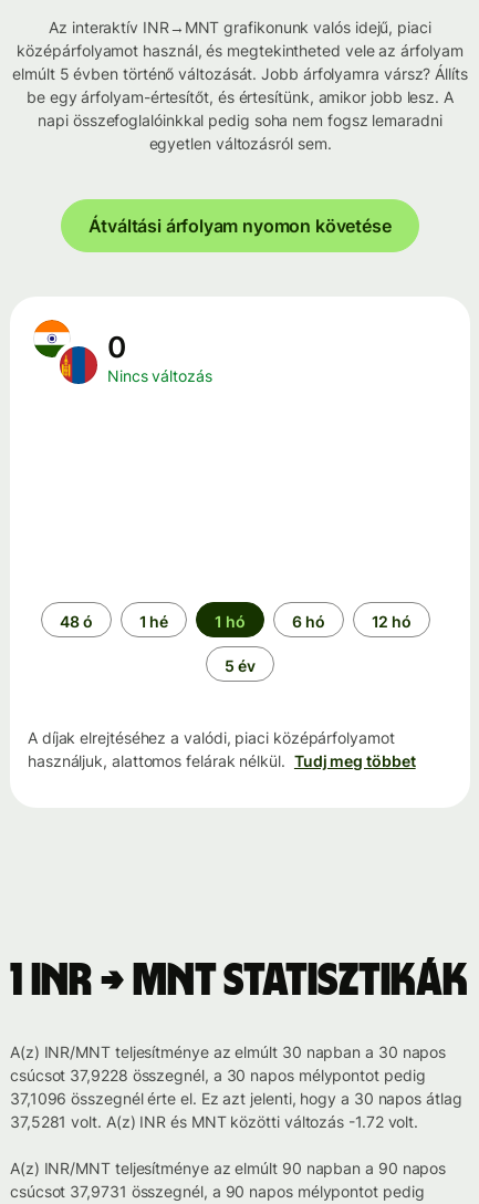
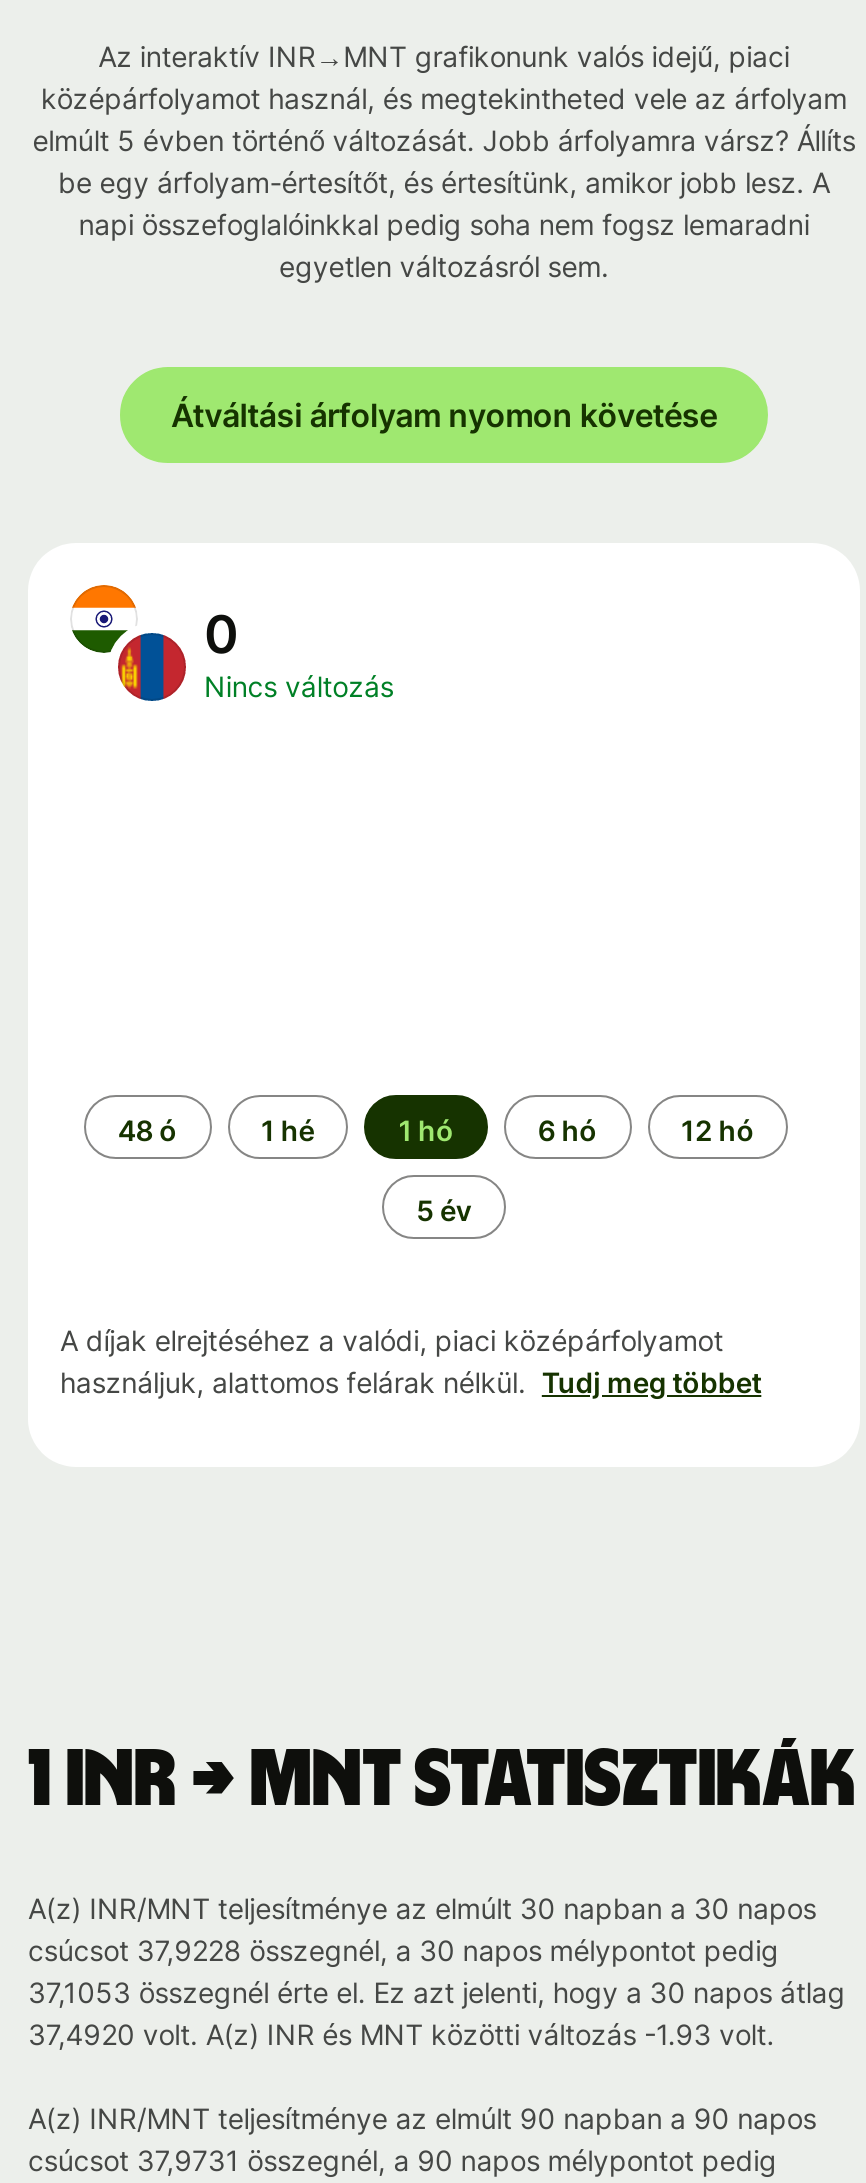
[10,1089,462,1108] 37,1096 összegnél érte el. Ez azt jelenti, hogy a 30 napos átlag -> [28,1975,845,2009] 37,1053 összegnél érte el. Ez azt jelenti, hogy a 30 napos átlag
[10,1112,418,1131] 37,5281 volt. A(z) INR és MNT közötti változás -1.72 volt. -> [28,2017,774,2051] 37,4920 volt. A(z) INR és MNT közötti változás -1.93 volt.

